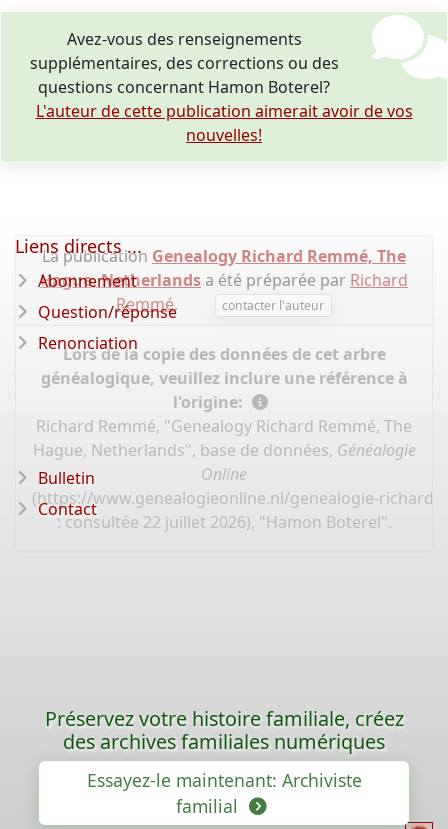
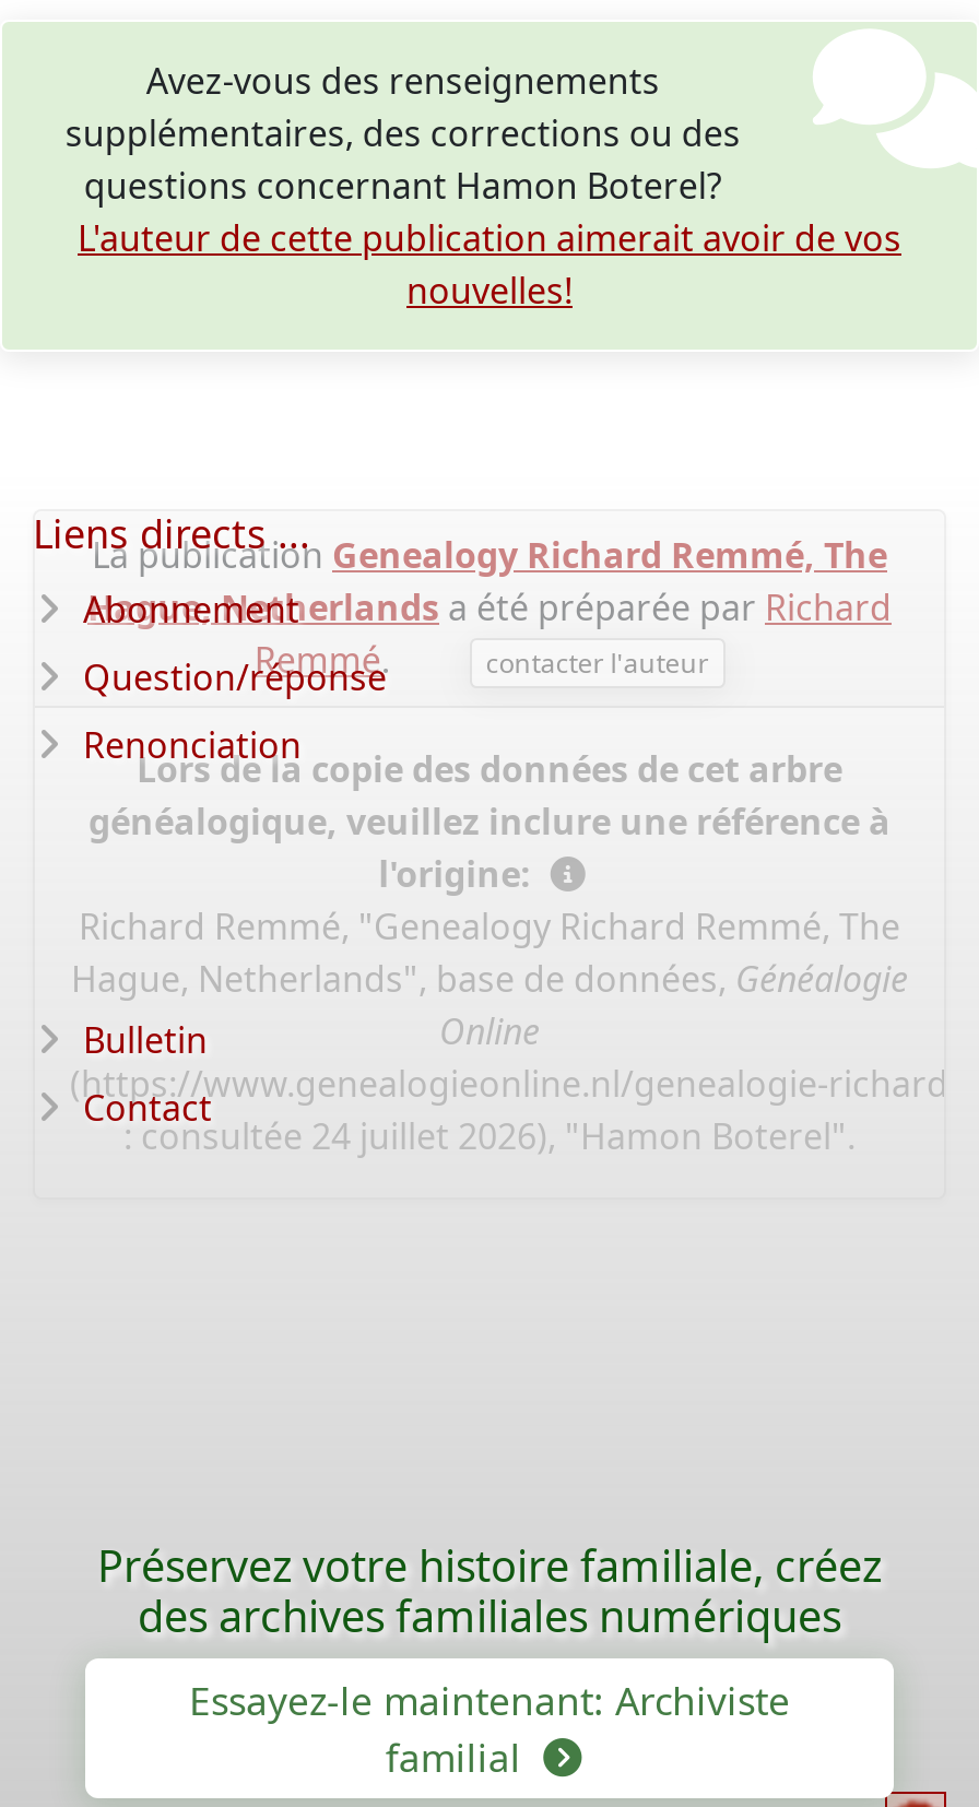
[56,511,391,533] : consultée 22 juillet 2026), "Hamon Boterel". -> [123,1113,856,1161] : consultée 24 juillet 2026), "Hamon Boterel".

